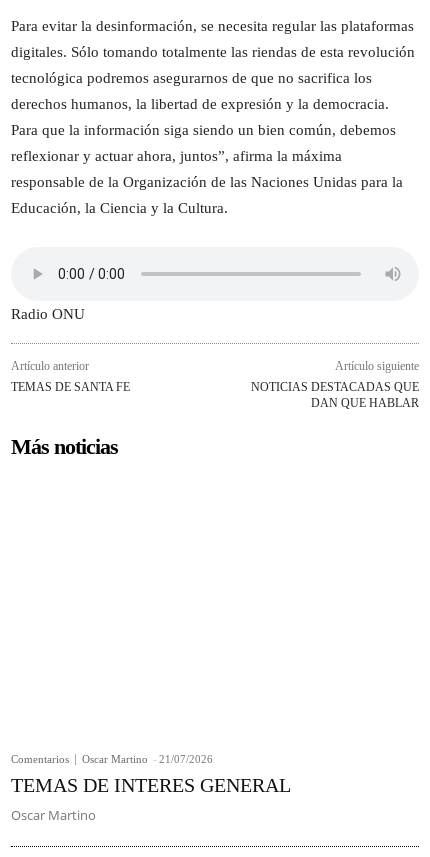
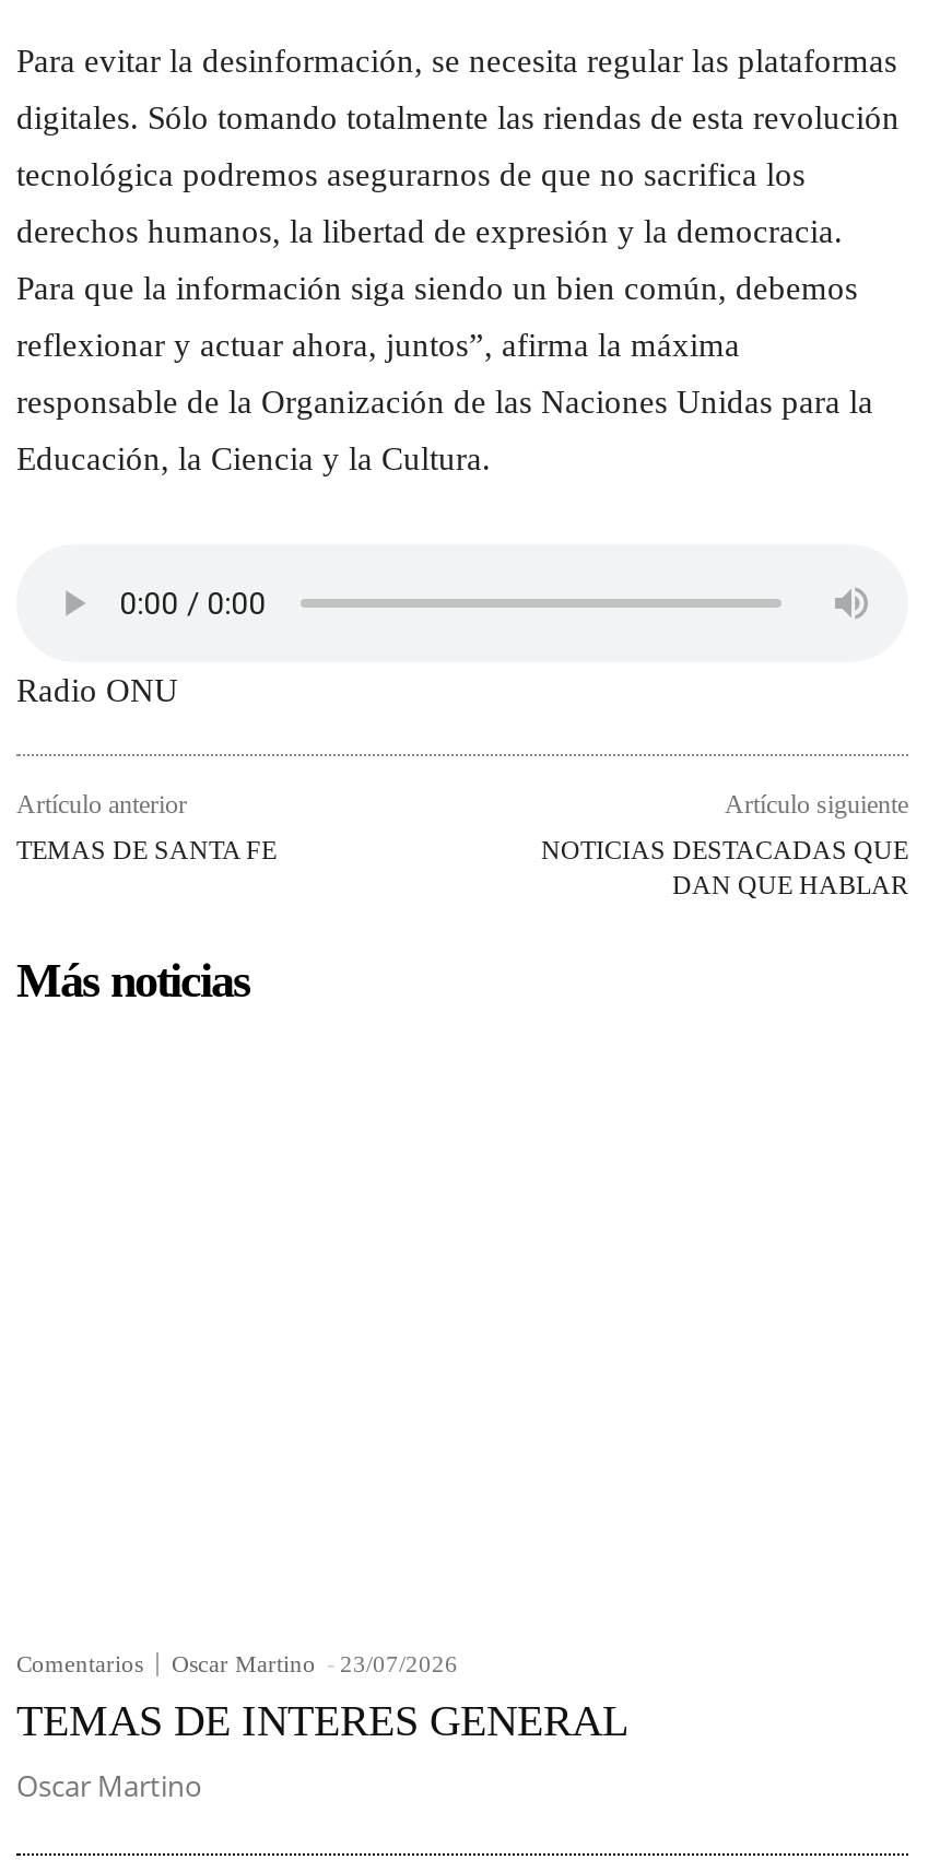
[82,753,213,765] Oscar Martino - 21/07/2026 -> [172,1651,458,1677] Oscar Martino - 23/07/2026

